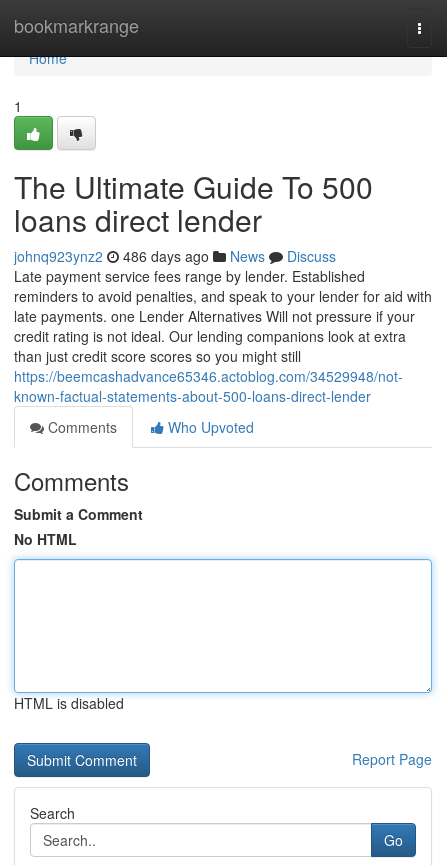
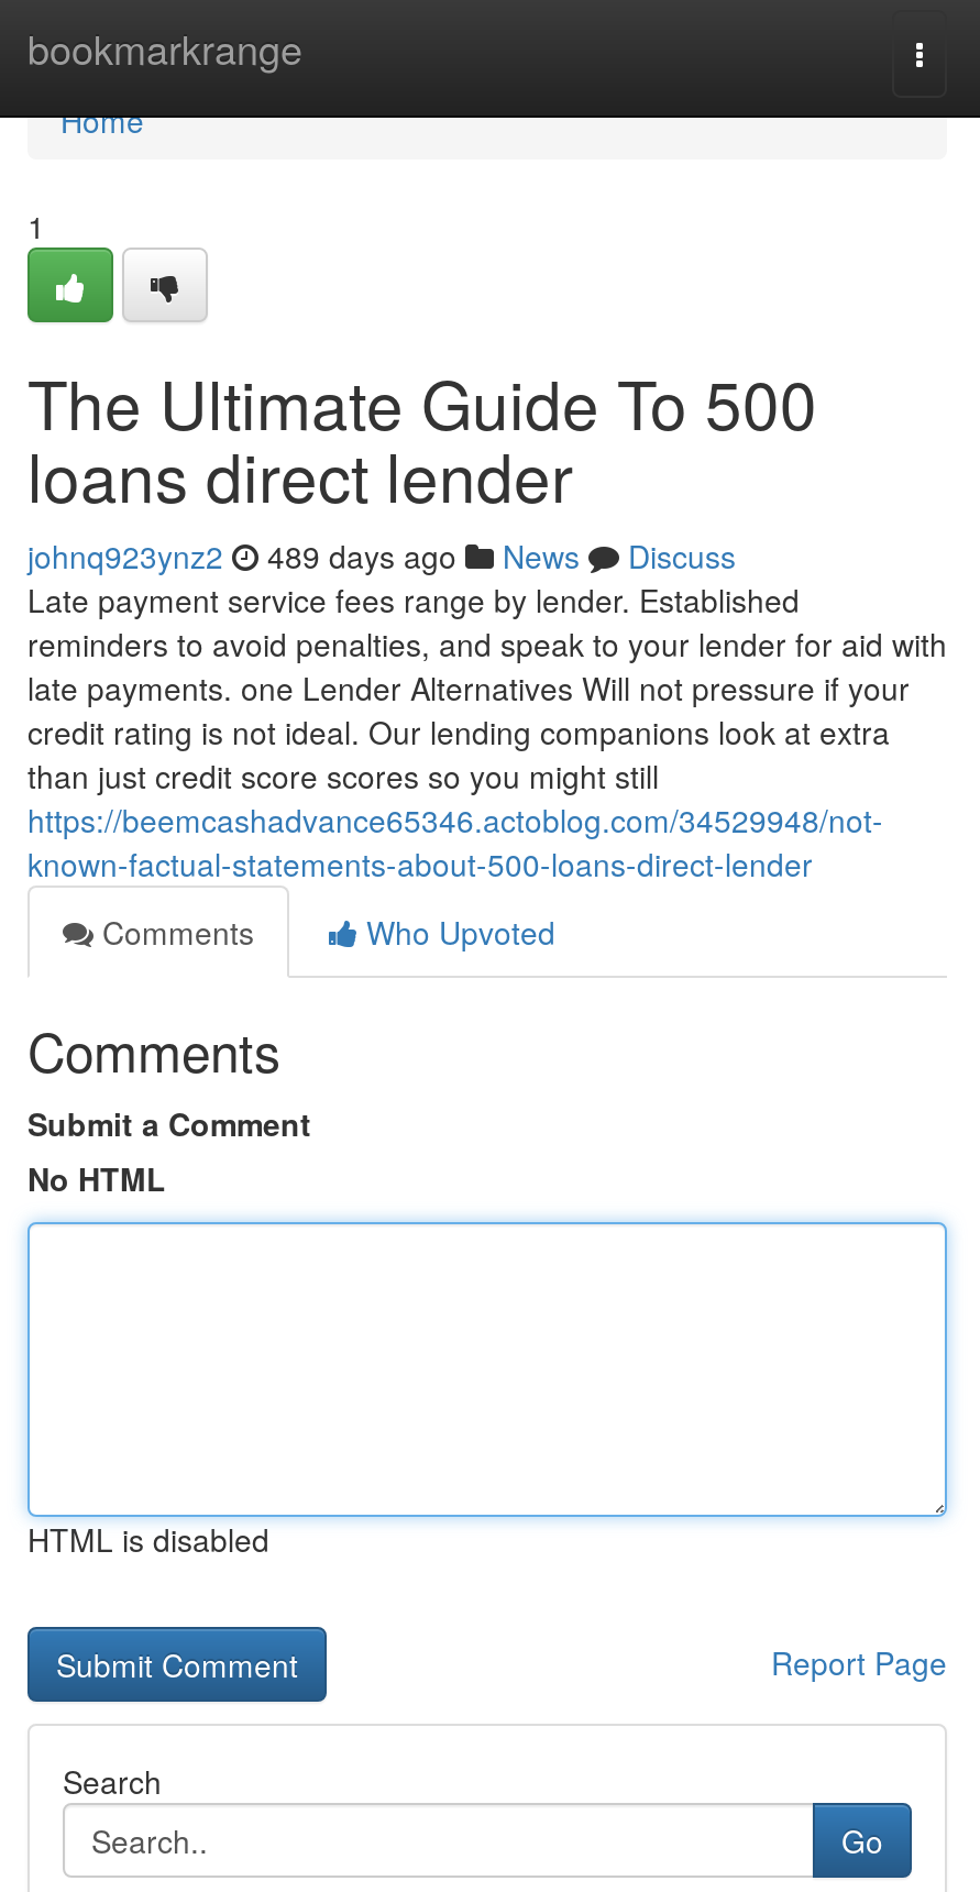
[14,246,336,266] johnq923ynz2 486 days ago News Discuss -> [27,533,736,577] johnq923ynz2 489 days ago News Discuss

